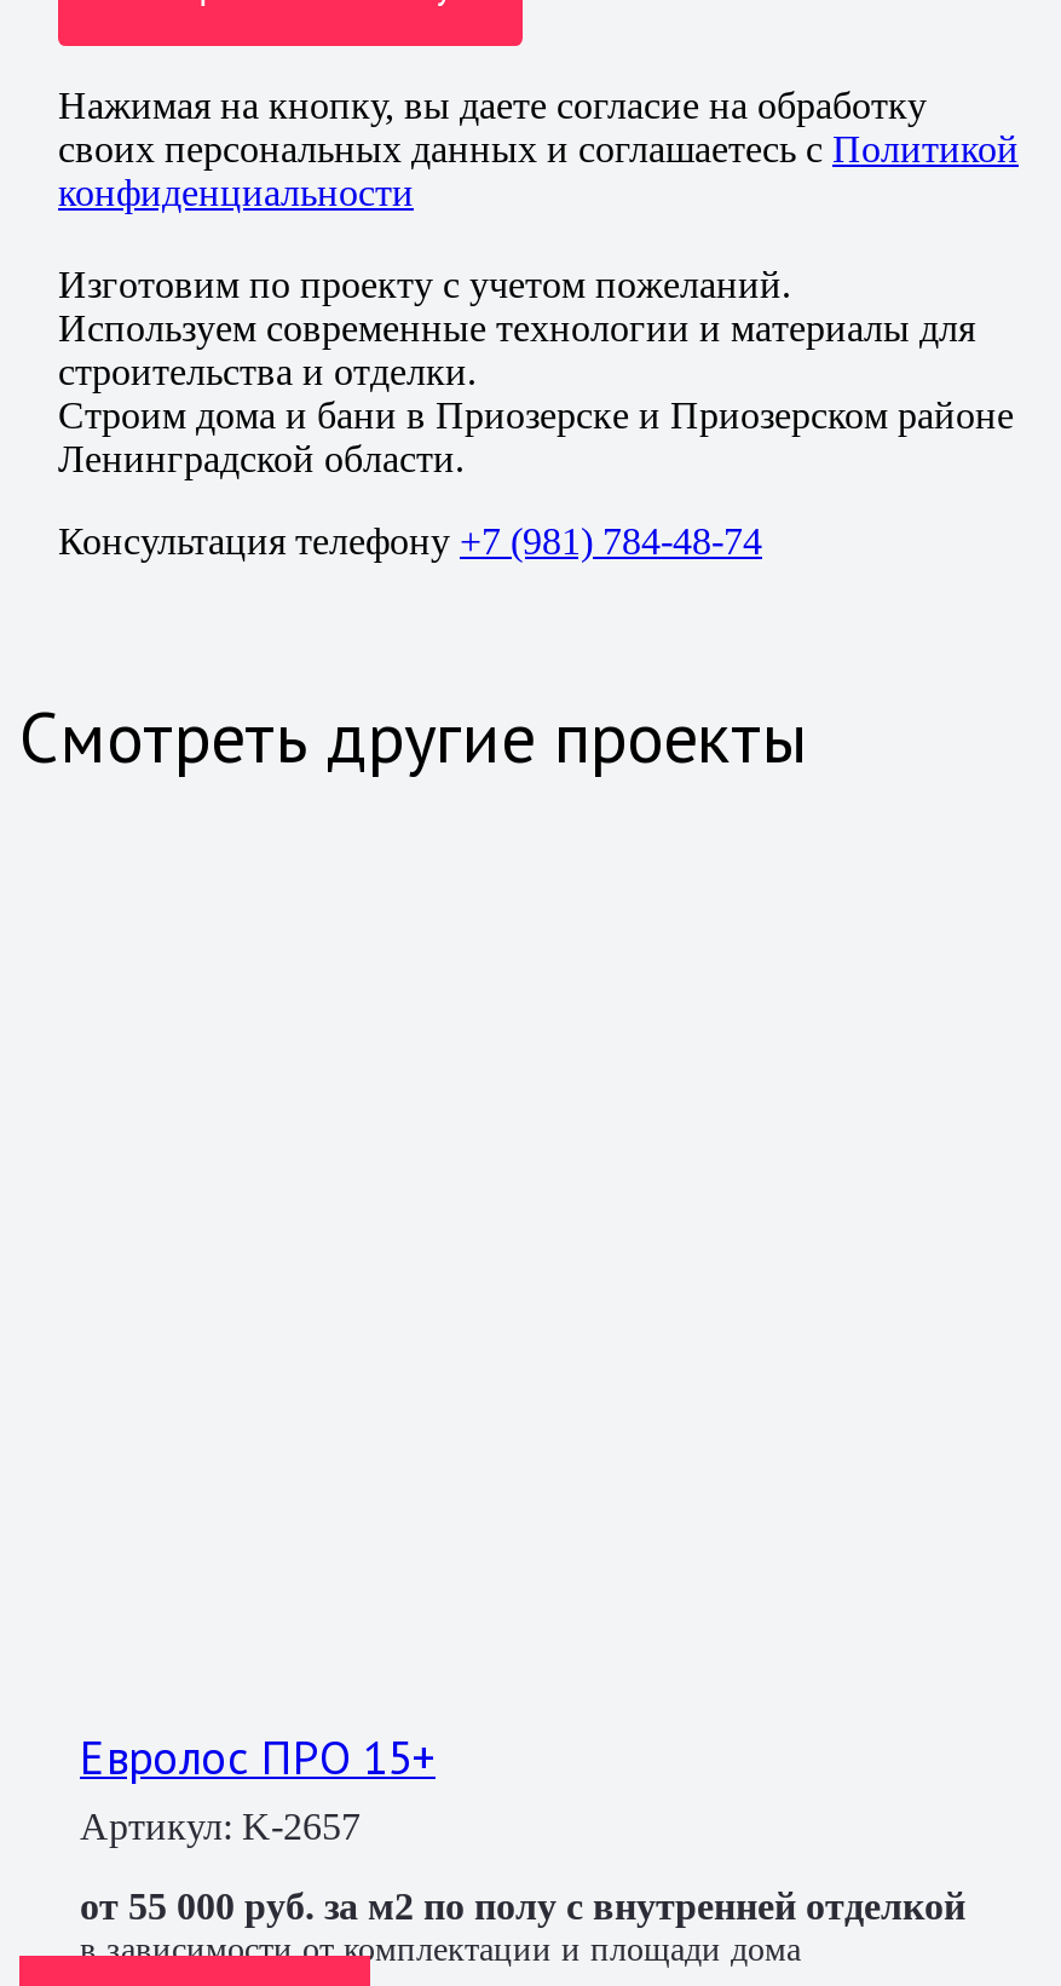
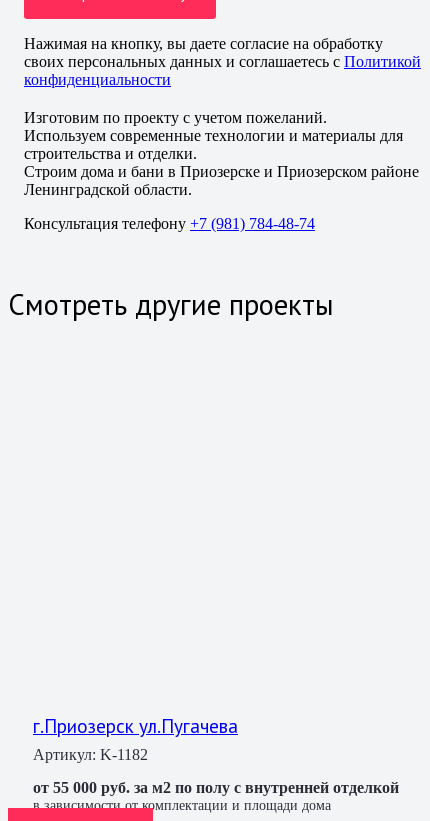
[80,1725,436,1847] Евролос ПРО 15+ | Артикул: K-2657 -> [33,713,238,763] г.Приозерск ул.Пугачева | Артикул: K-1182

